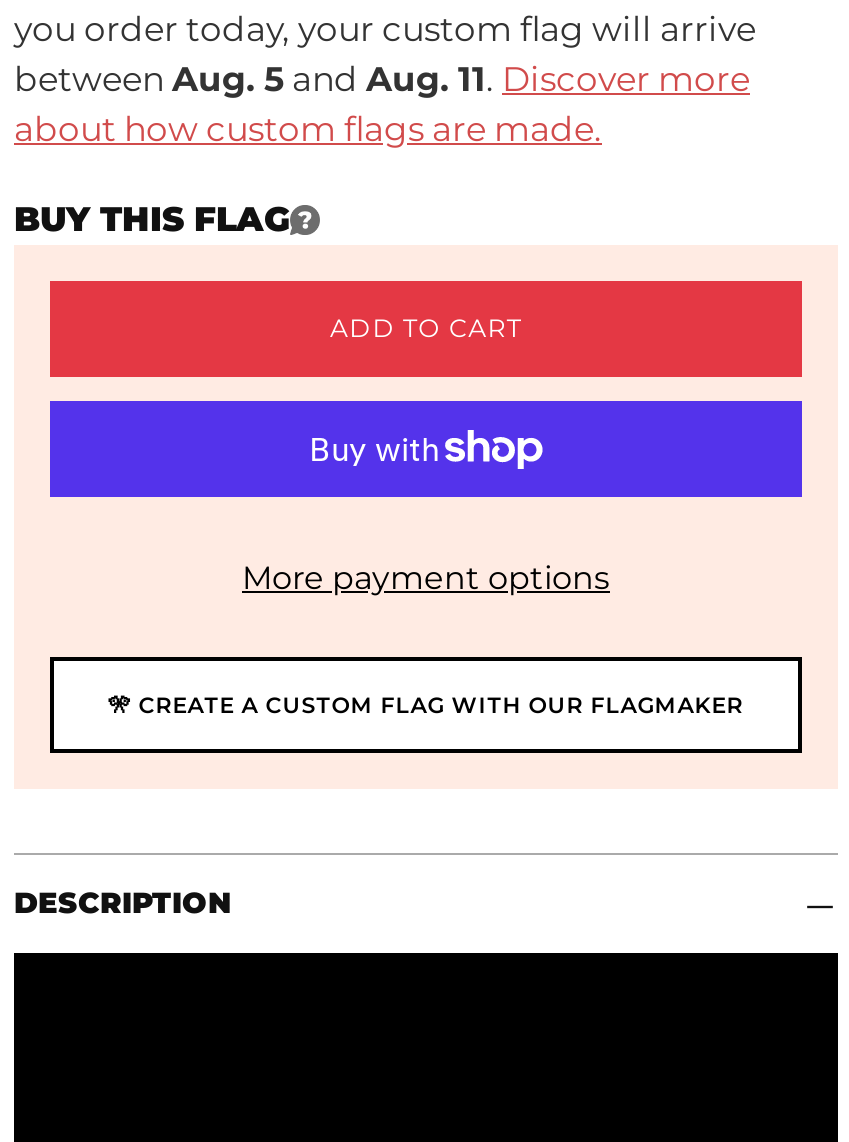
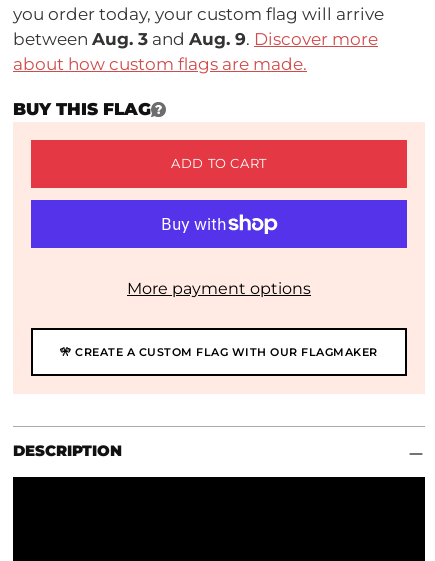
[14,59,750,99] between Aug. 5 and Aug. 11. Discover more -> [13,29,378,49] between Aug. 3 and Aug. 9. Discover more

